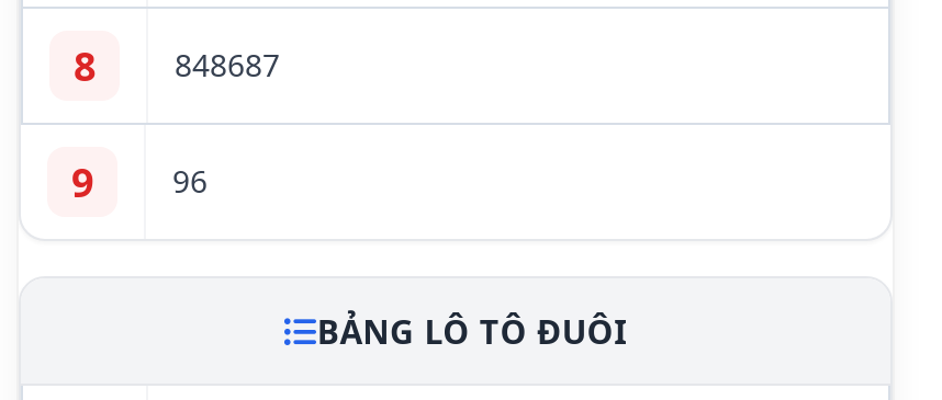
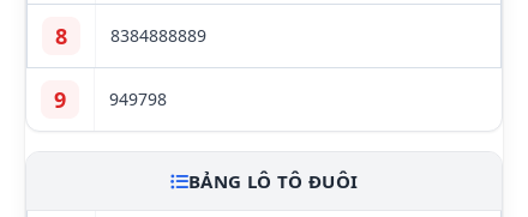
[74,39,280,92] 8 848687 -> [55,22,206,50] 8 8384888889
[71,156,208,208] 9 96 -> [54,85,167,114] 9 949798

